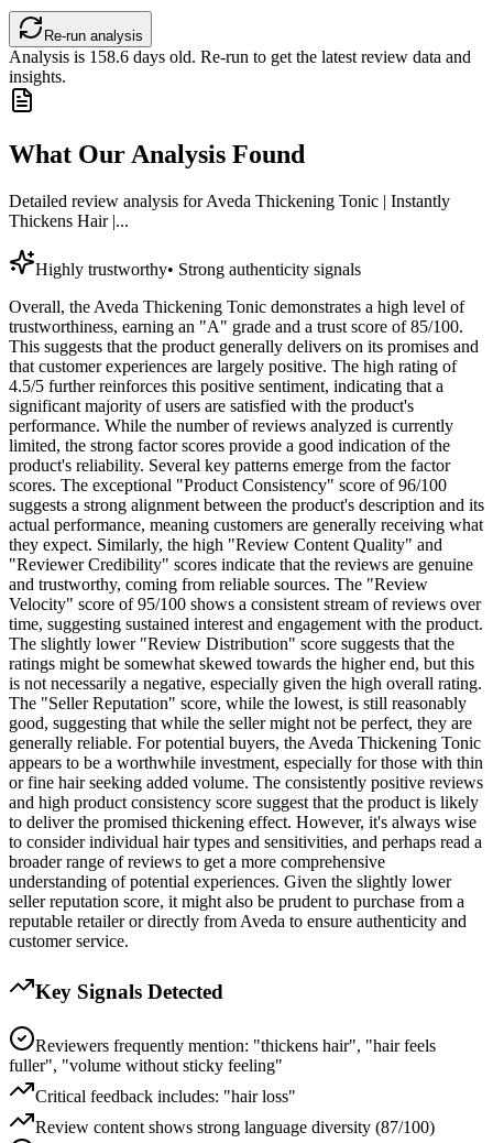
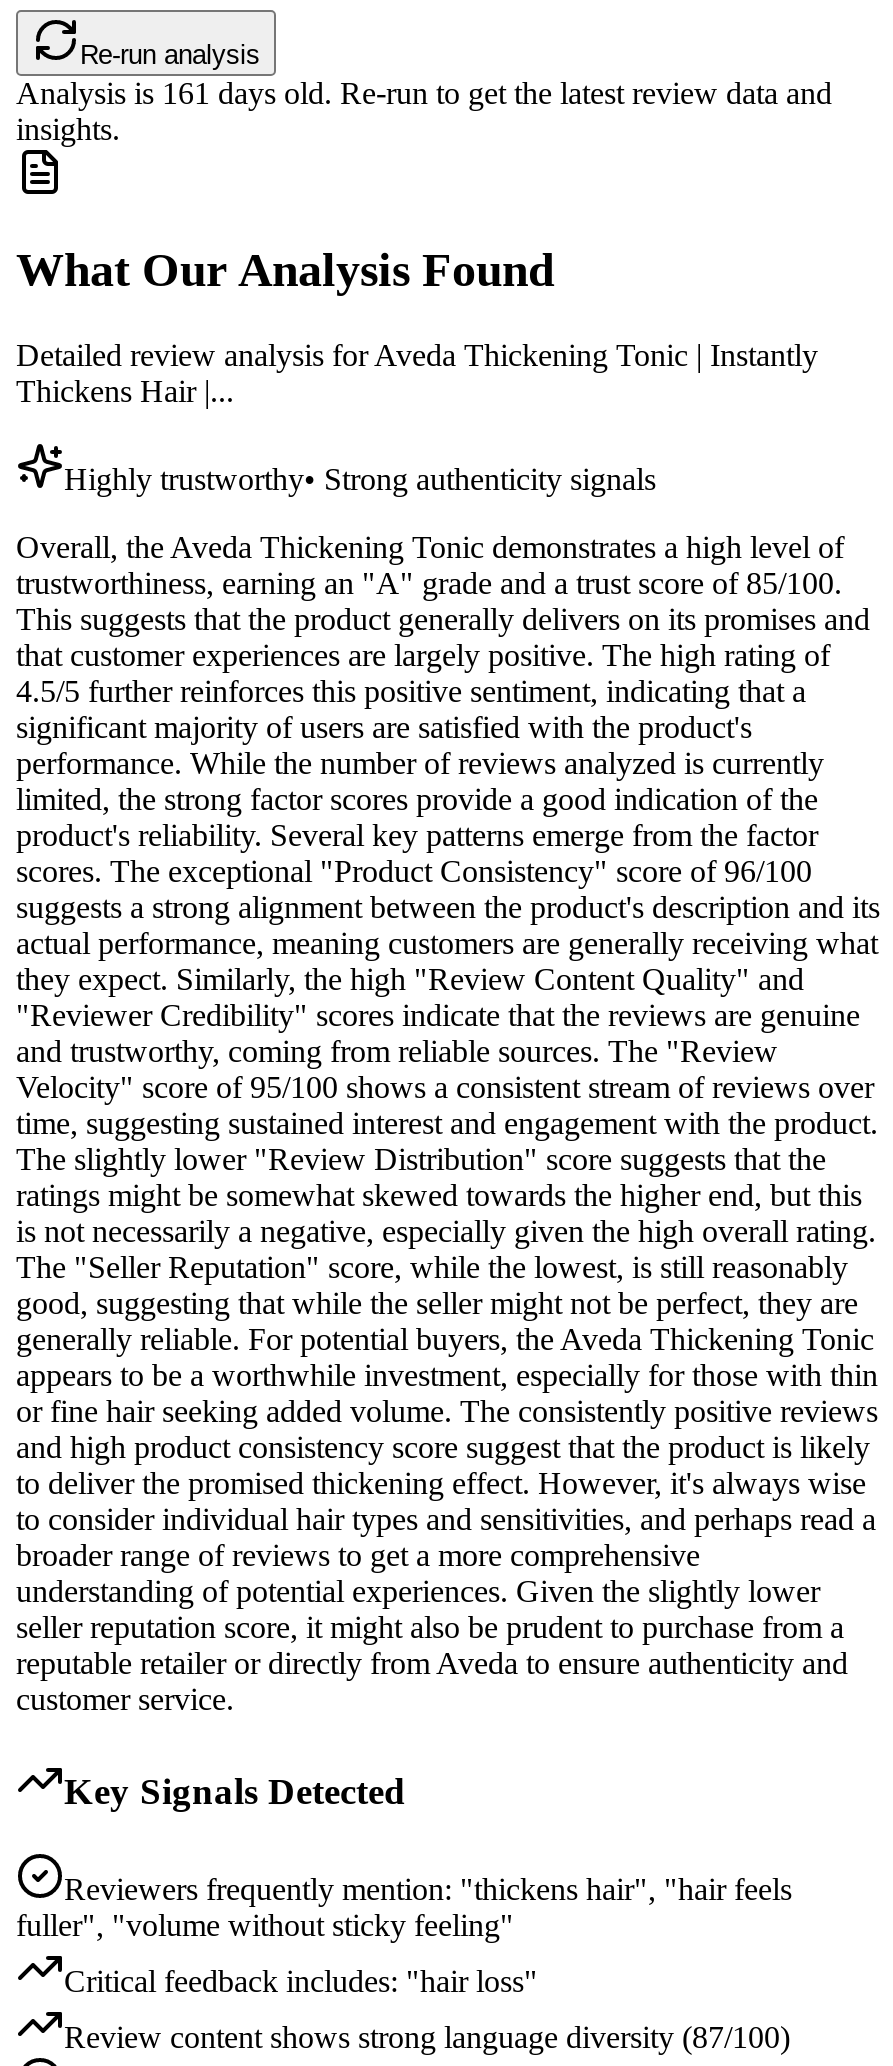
[9,48,471,66] Analysis is158.6days old. Re-run to get the latest review data and -> [16,77,832,111] Analysis is161days old. Re-run to get the latest review data and

